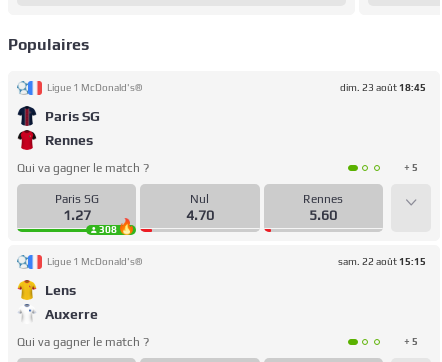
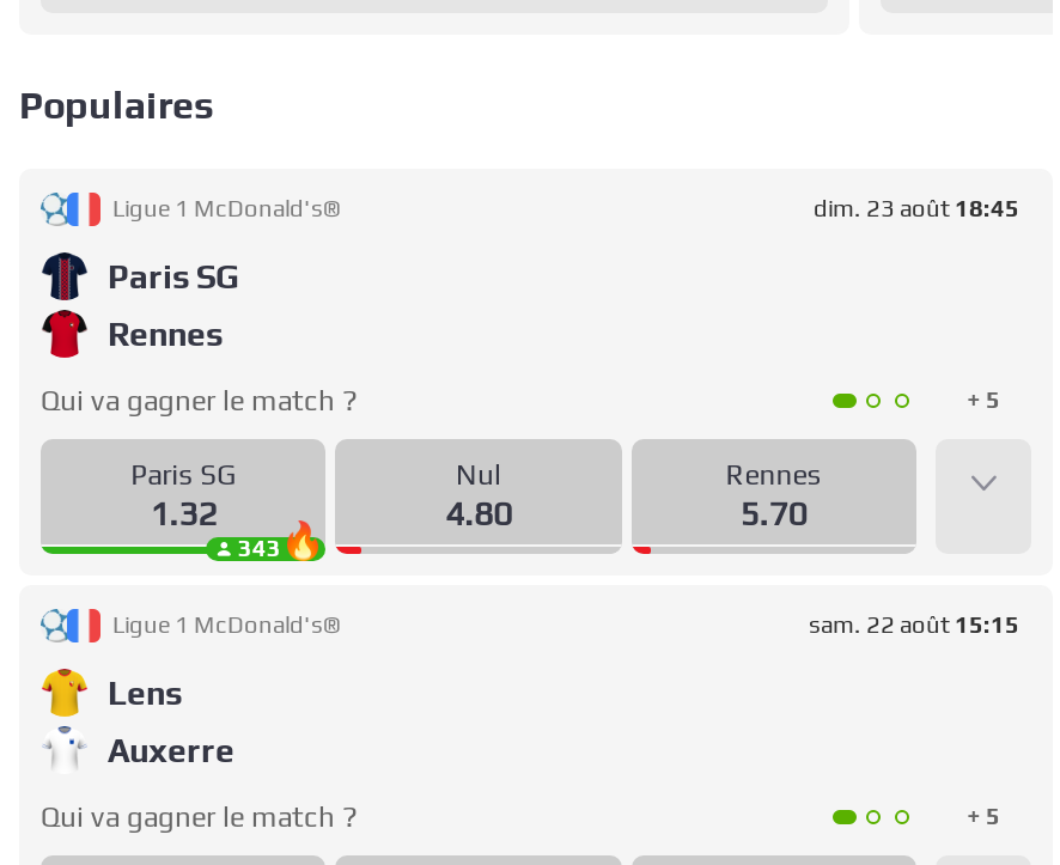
[63,207,91,223] 1.27 -> [150,494,217,533] 1.32
[186,207,214,223] 4.70 -> [445,494,512,533] 4.80
[309,207,337,223] 5.60 -> [740,494,807,533] 5.70
[99,224,117,235] 308 -> [238,534,281,560] 343

